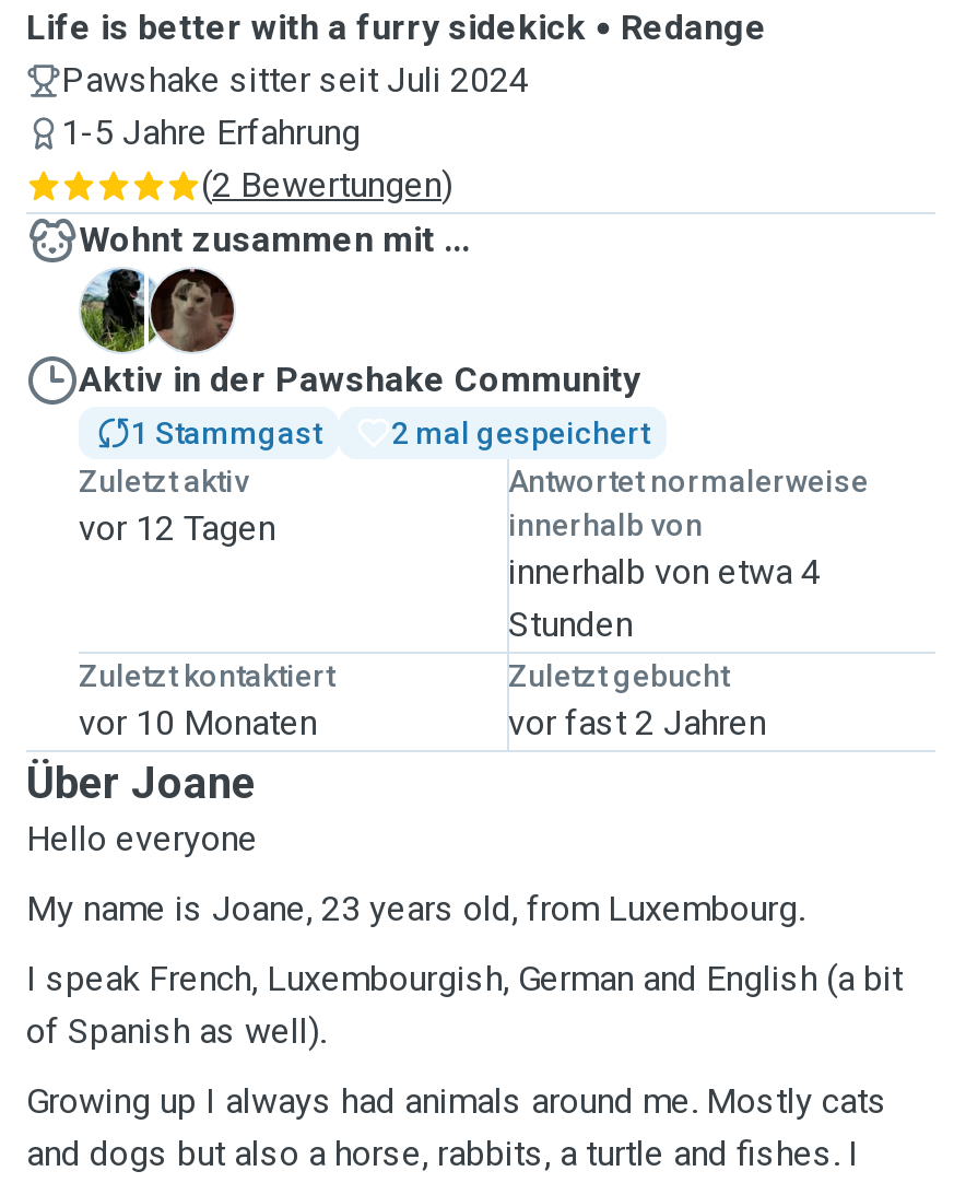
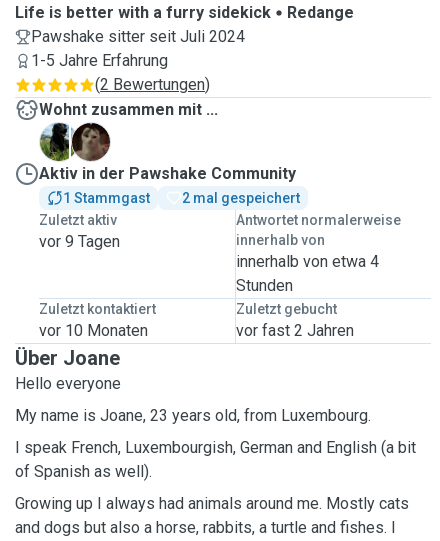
[79,507,275,549] vor 12 Tagen -> [39,232,120,251] vor 9 Tagen

